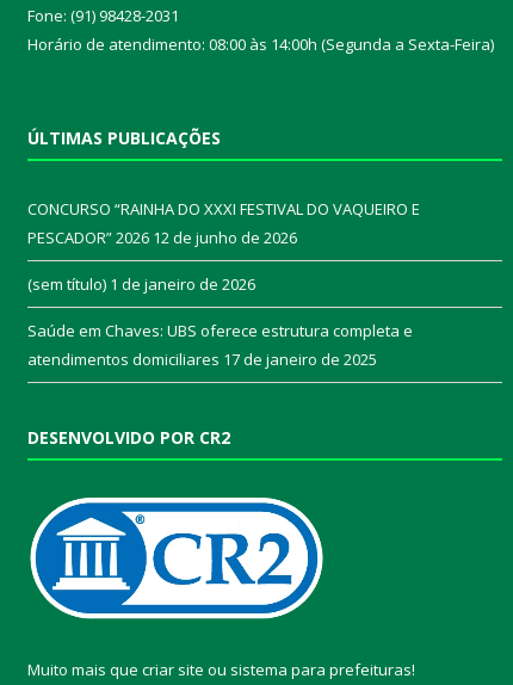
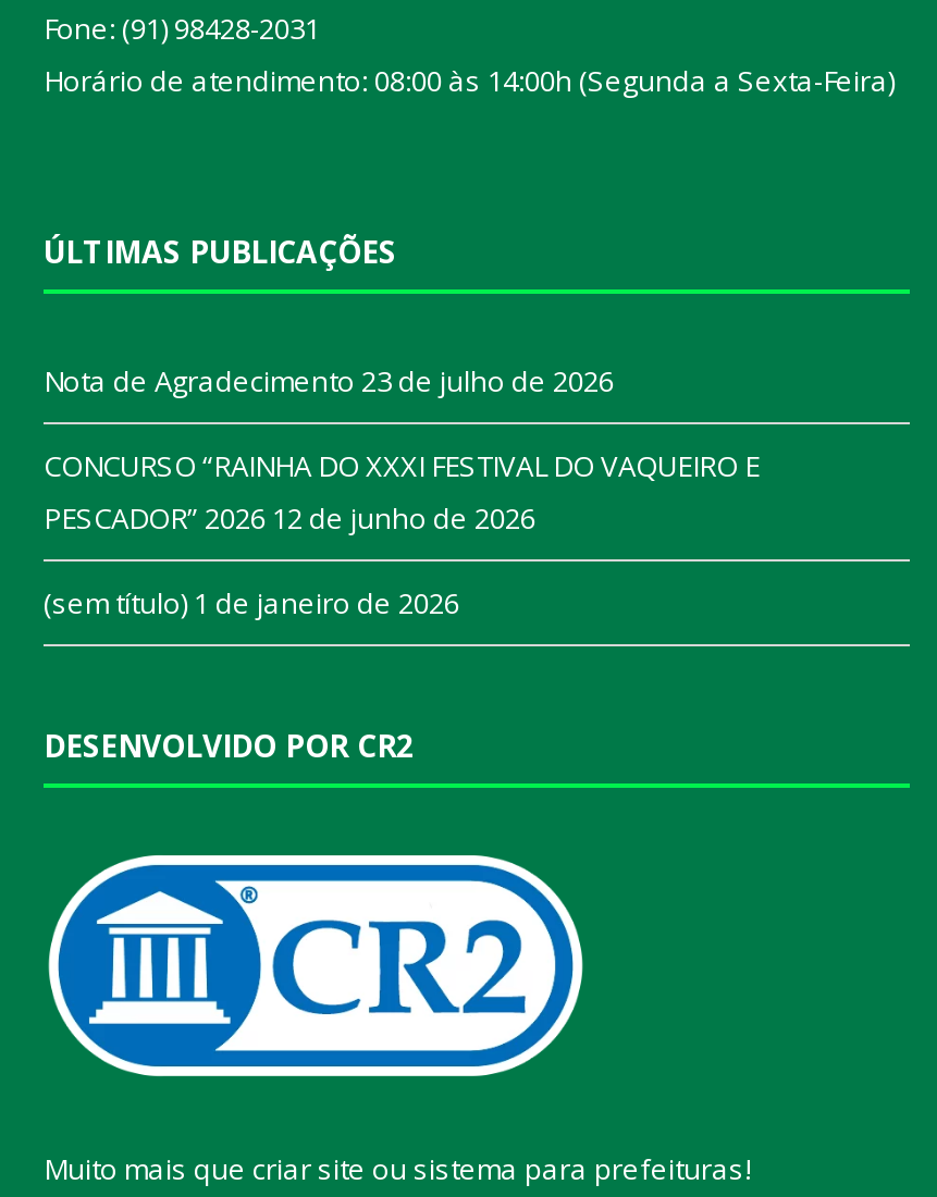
none -> [44,361,614,400] Nota de Agradecimento 23 de julho de 2026
moved [27,198,420,295] -> [44,446,760,622]: CONCURSO “RAINHA DO XXXI FESTIVAL DO VAQUEIRO E | PESCADOR” 2026 12 de junho de 2026 | (sem título) 1 de janeiro de 2026
[27,320,413,370] Saúde em Chaves: UBS oferece estrutura completa e | atendimentos domiciliares 17 de janeiro de 2025 -> none

